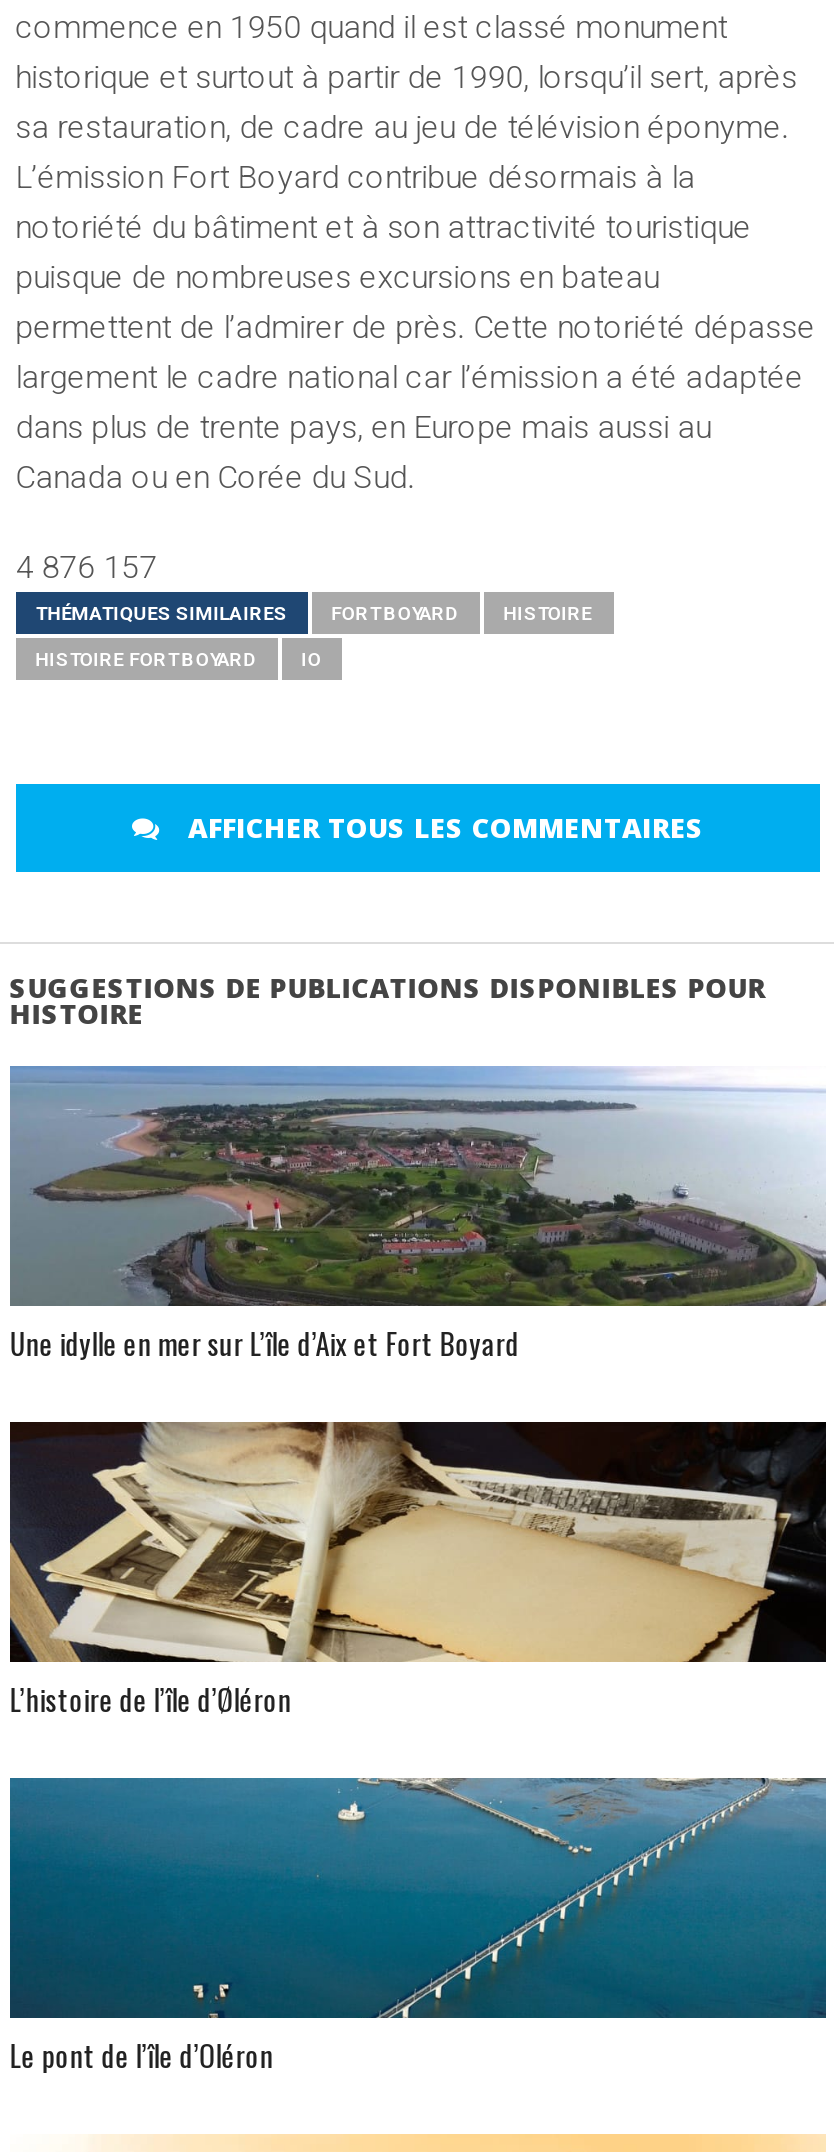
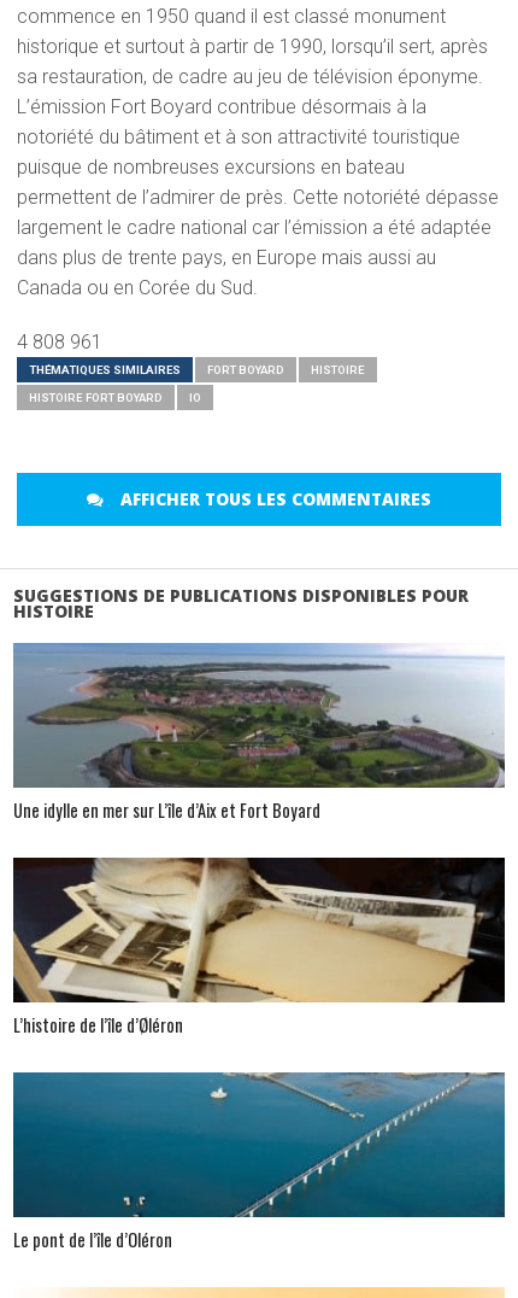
[16,548,158,586] 4 876 157 -> [17,330,102,353] 4 808 961

